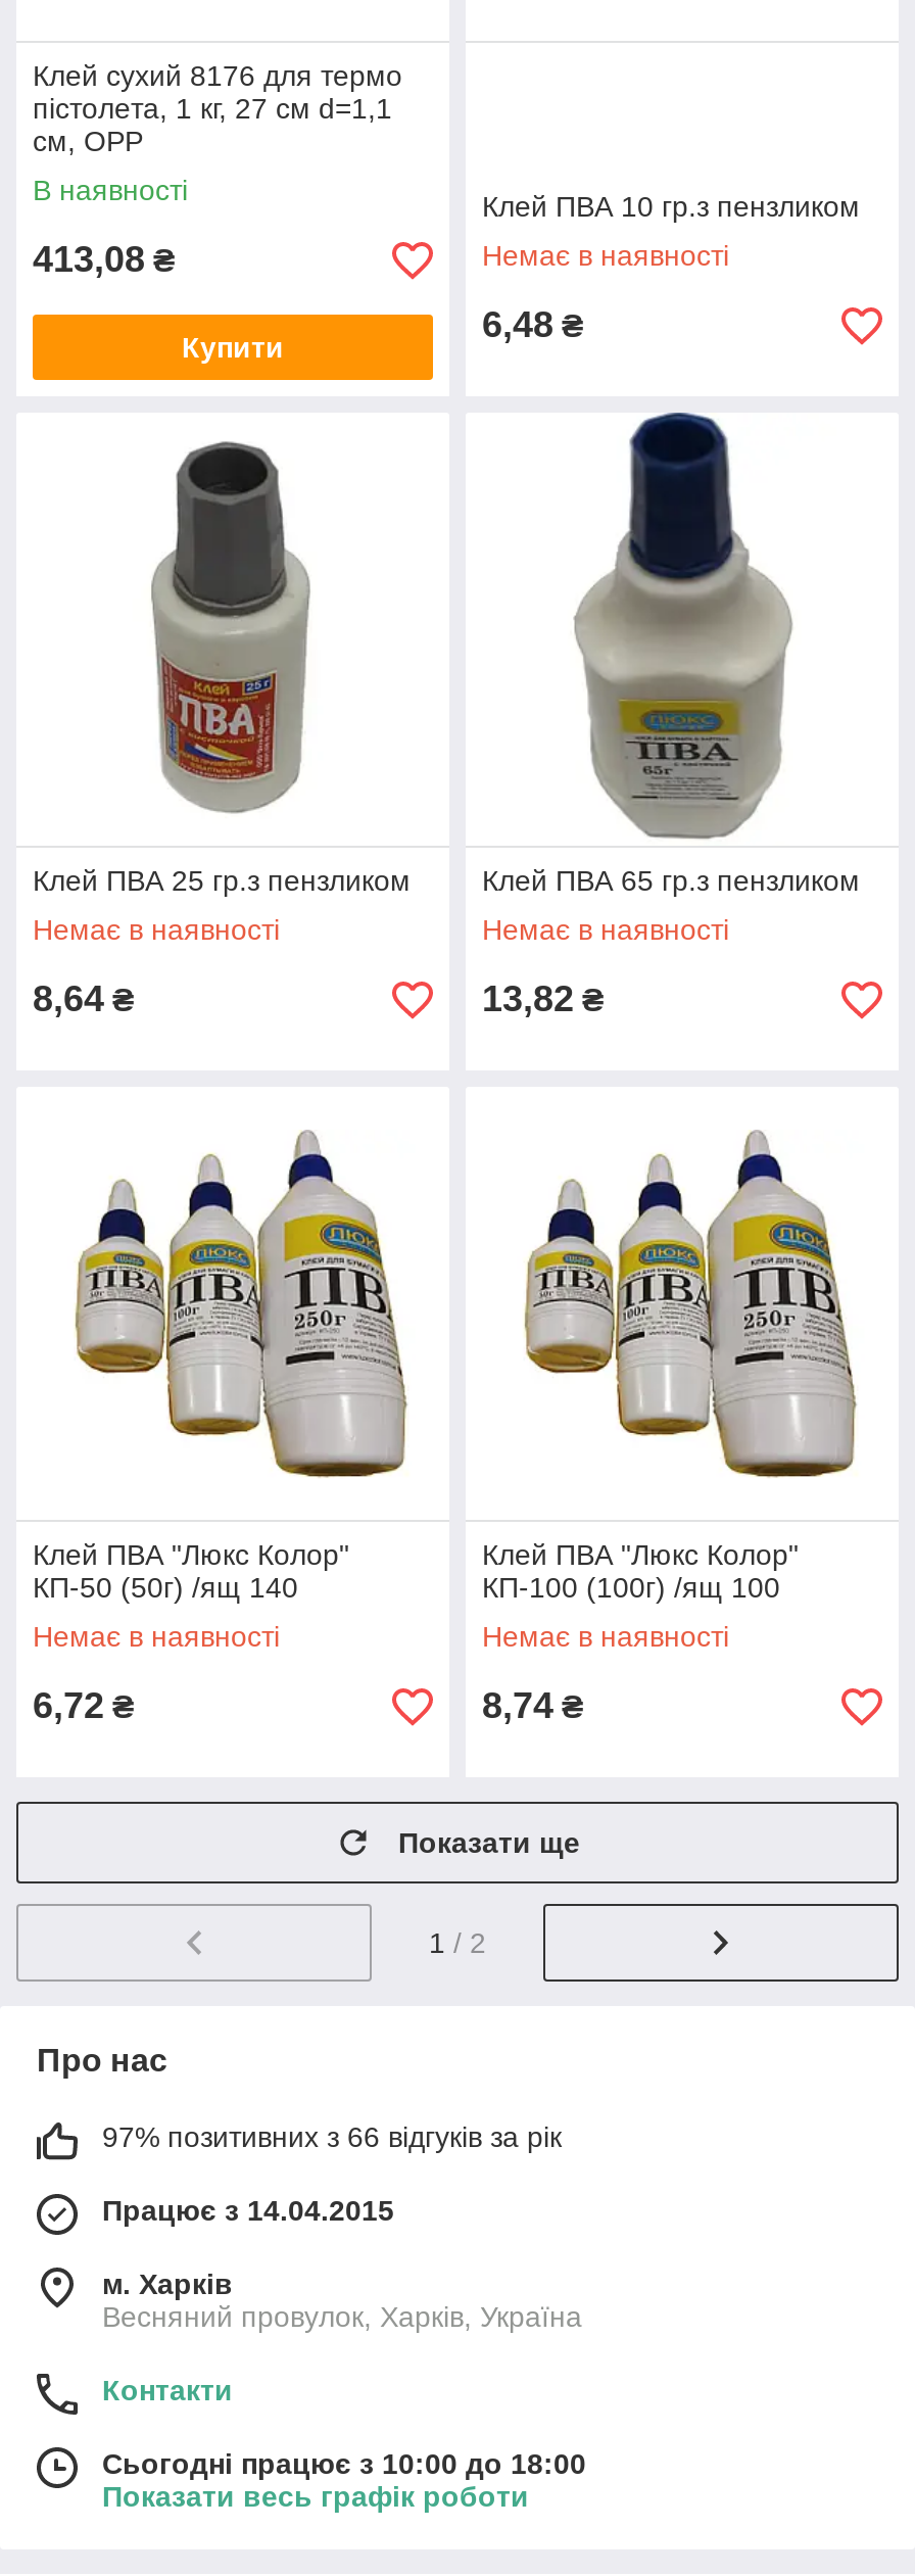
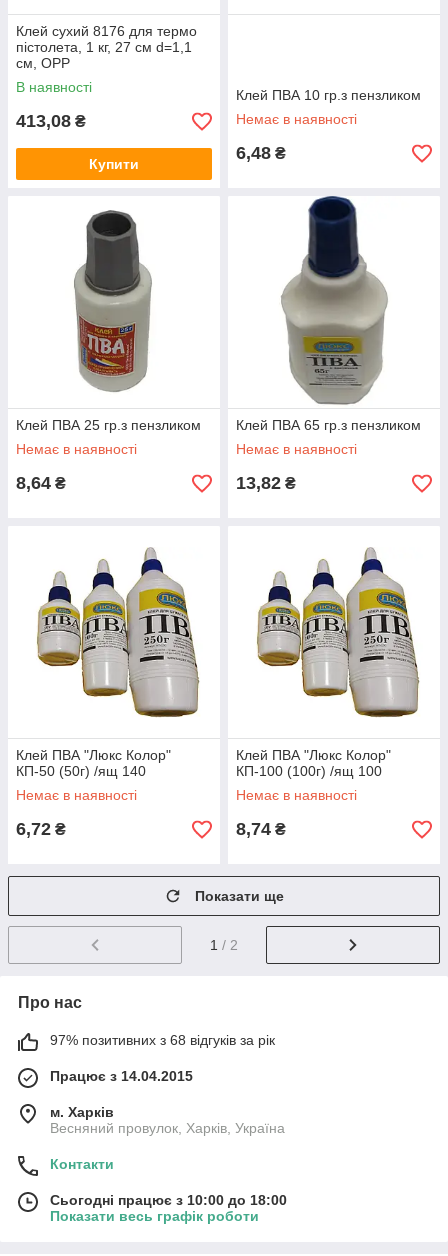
[102,2120,562,2153] 97% позитивних з 66 відгуків за рік -> [50,1032,275,1048] 97% позитивних з 68 відгуків за рік

